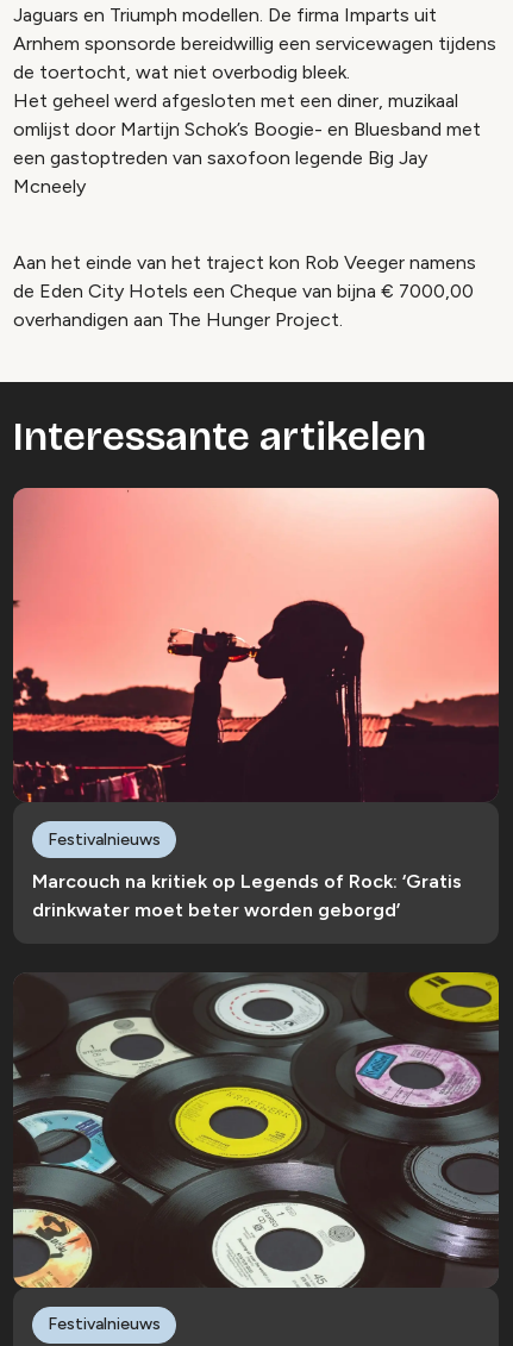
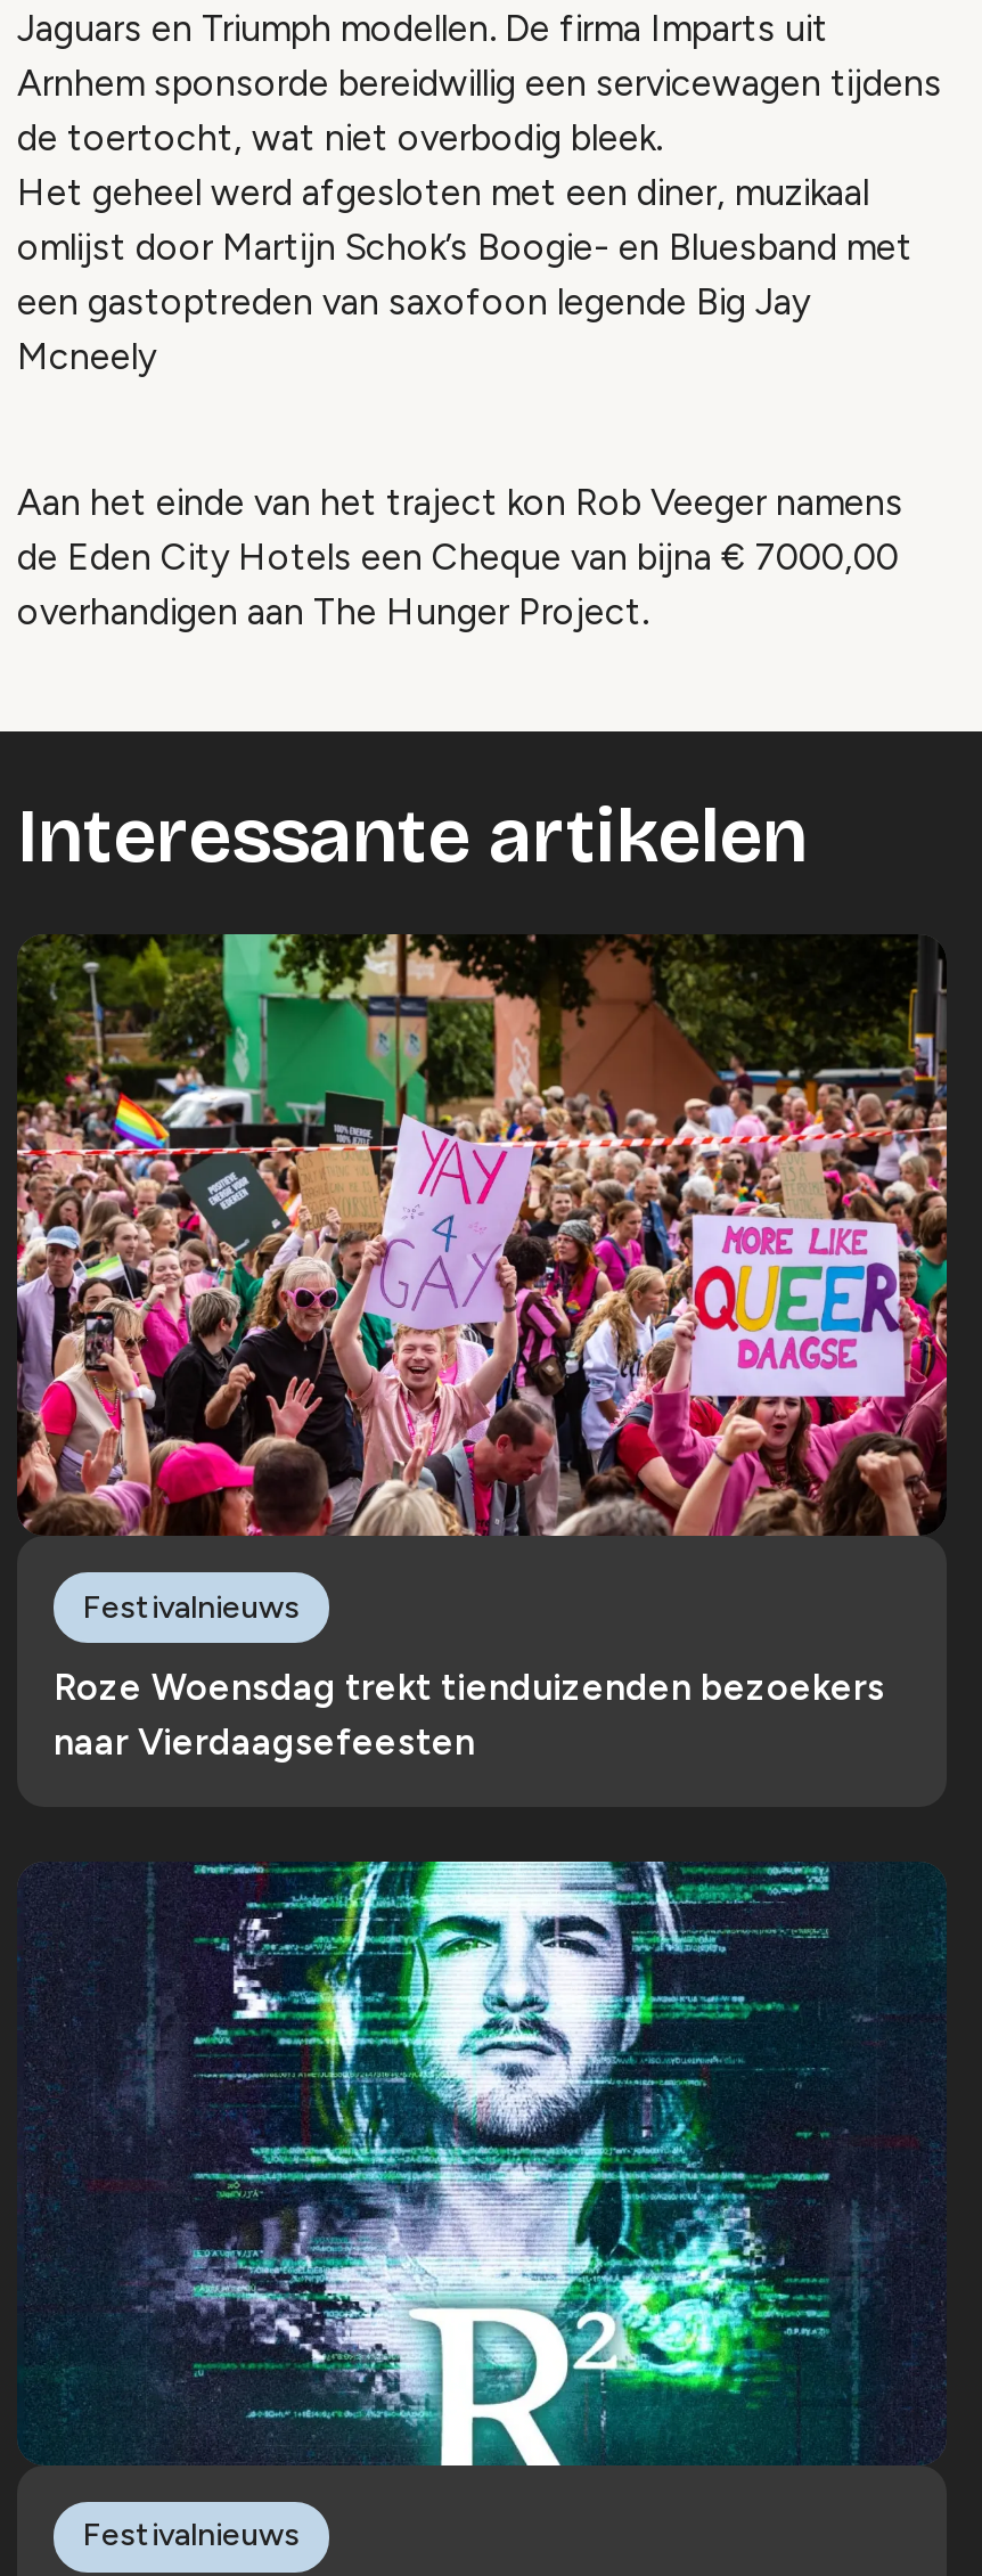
[12,487,500,803] [image] -> [15,932,949,1538] [image]
[32,870,462,921] Marcouch na kritiek op Legends of Rock: ‘Gratis | drinkwater moet beter worden geborgd’ -> [54,1666,885,1764] Roze Woensdag trekt tienduizenden bezoekers | naar Vierdaagsefeesten
[12,971,500,1289] [image] -> [17,1859,947,2468] [image]

